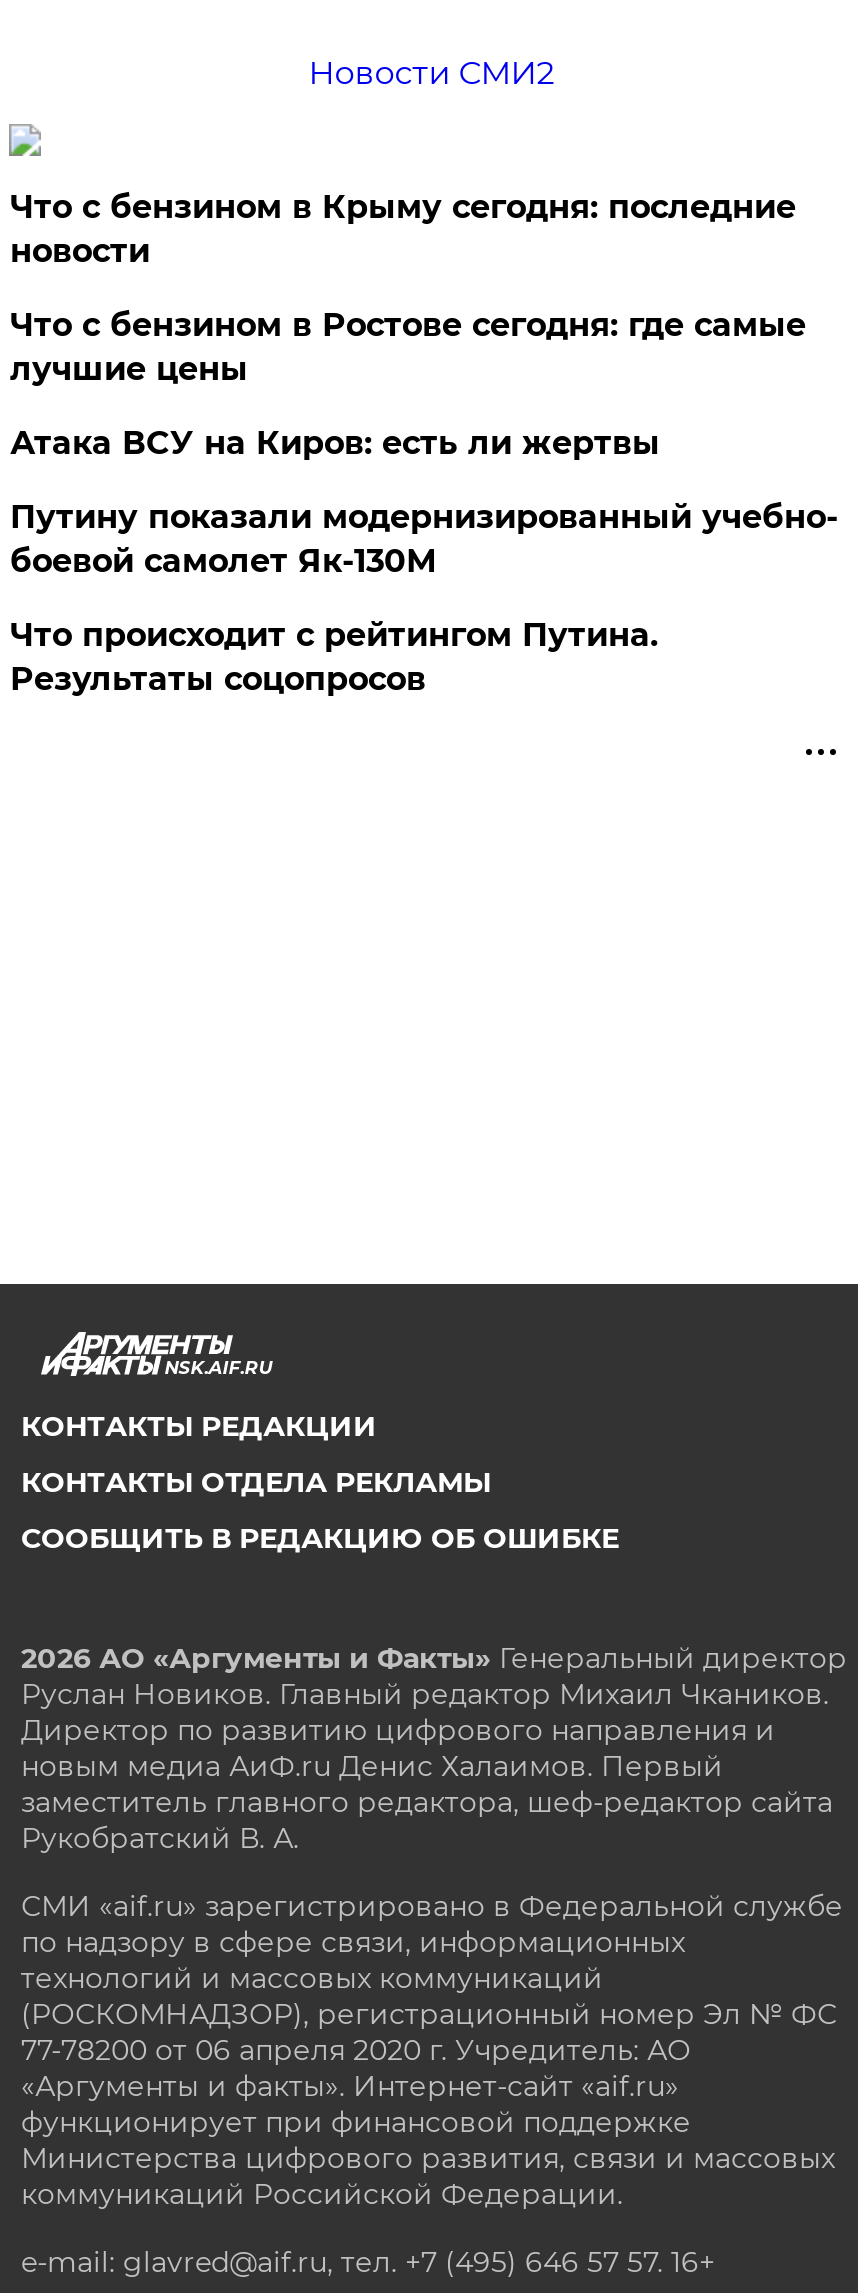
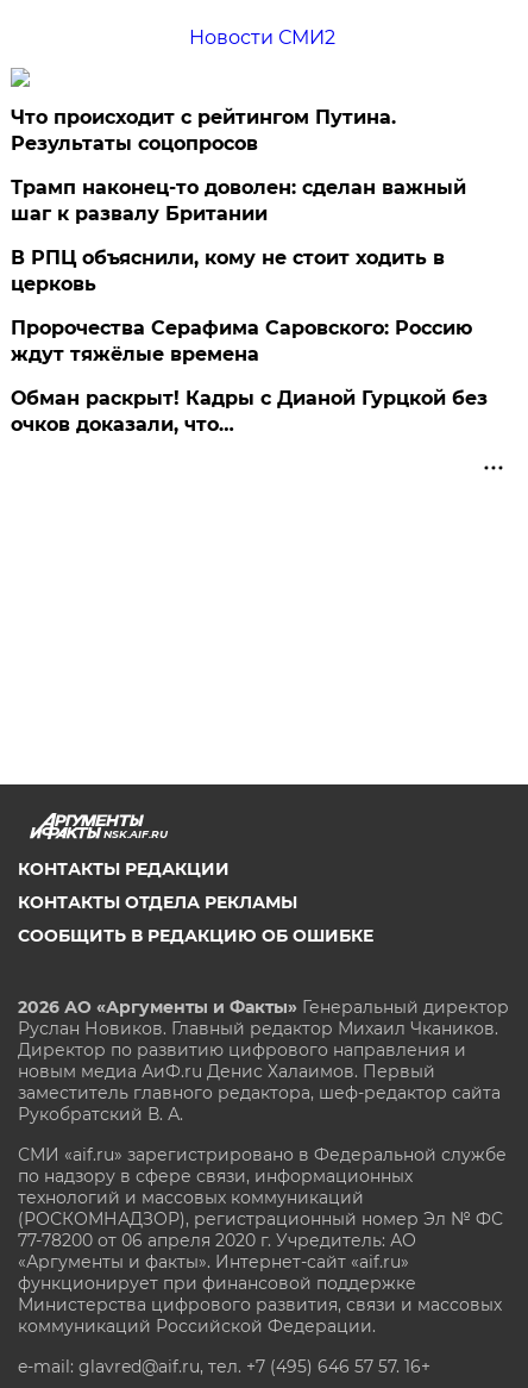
[10,188,838,580] Что с бензином в Крыму сегодня: последние | новости | Что с бензином в Ростове сегодня: где самые | лучшие цены | Атака ВСУ на Киров: есть ли жертвы | Путину показали модернизированный учебно- | боевой самолет Як-130М -> none
moved [10,616,658,698] -> [11,106,396,155]: Что происходит с рейтингом Путина. | Результаты соцопросов
none -> [11,176,488,436] Трамп наконец-то доволен: сделан важный | шаг к развалу Британии | В РПЦ объяснили, кому не стоит ходить в | церковь | Пророчества Серафима Саровского: Россию | ждут тяжёлые времена | Обман раскрыт! Кадры с Дианой Гурцкой без | очков доказали, что…

